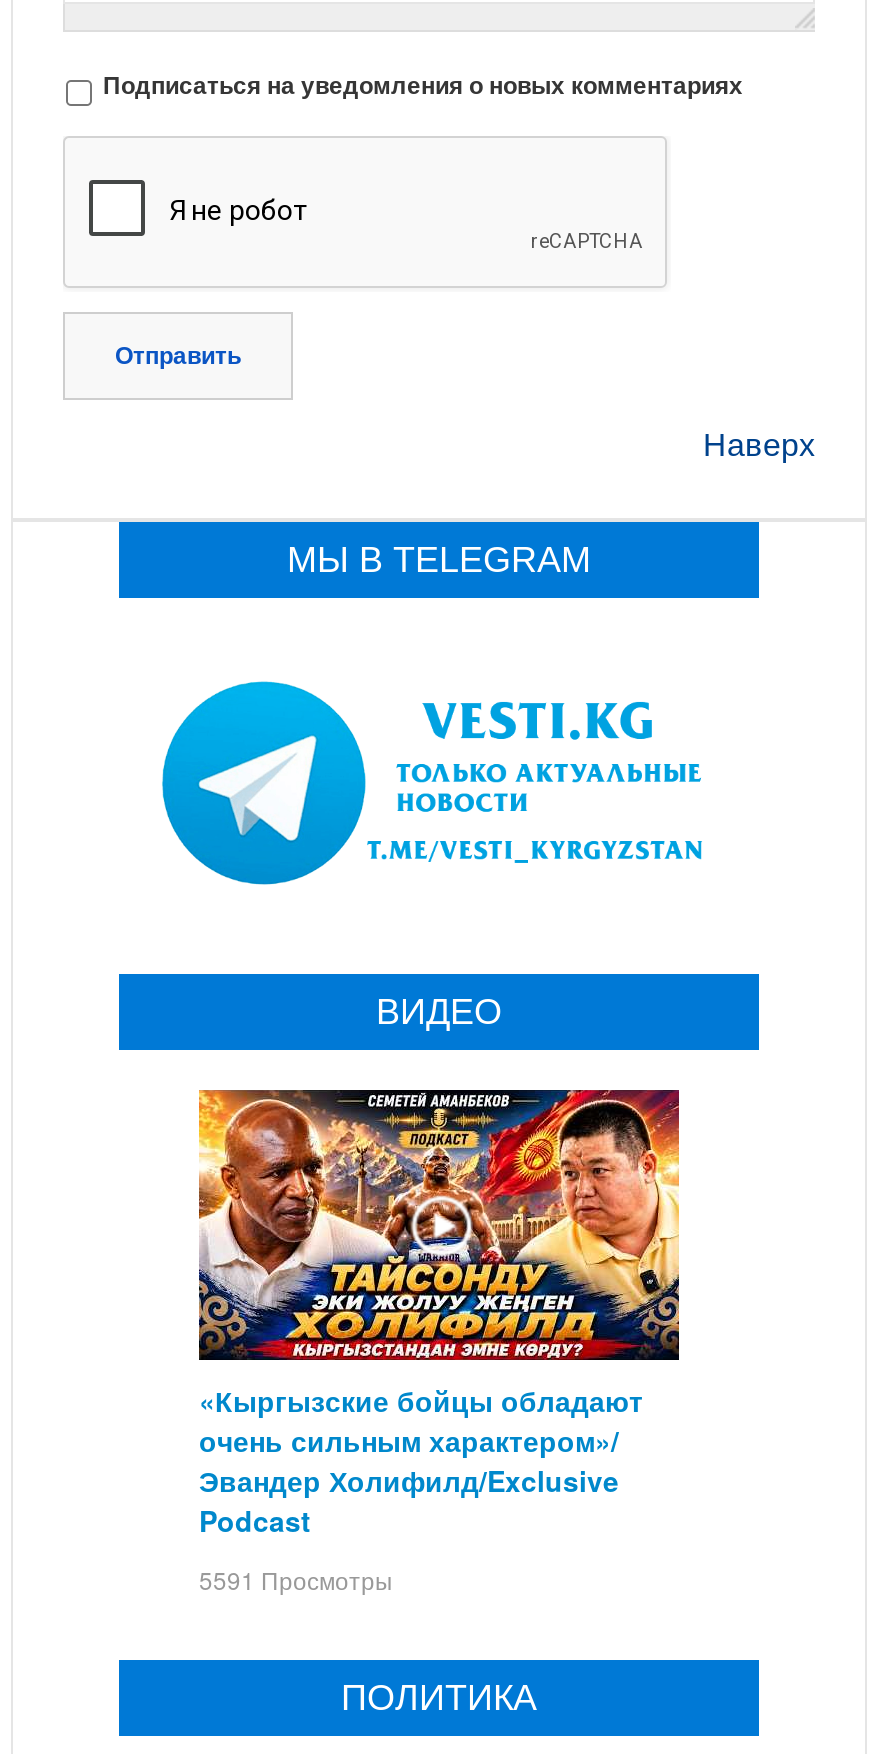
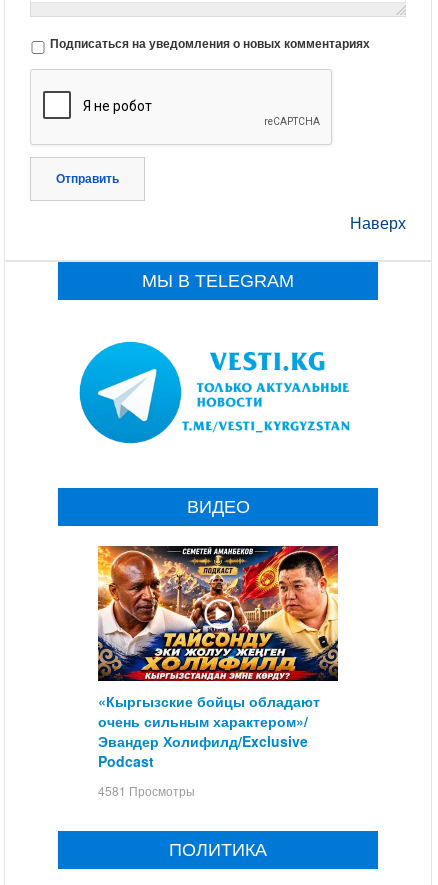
[199,1562,393,1596] 5591 Просмотры -> [98,782,195,799] 4581 Просмотры

